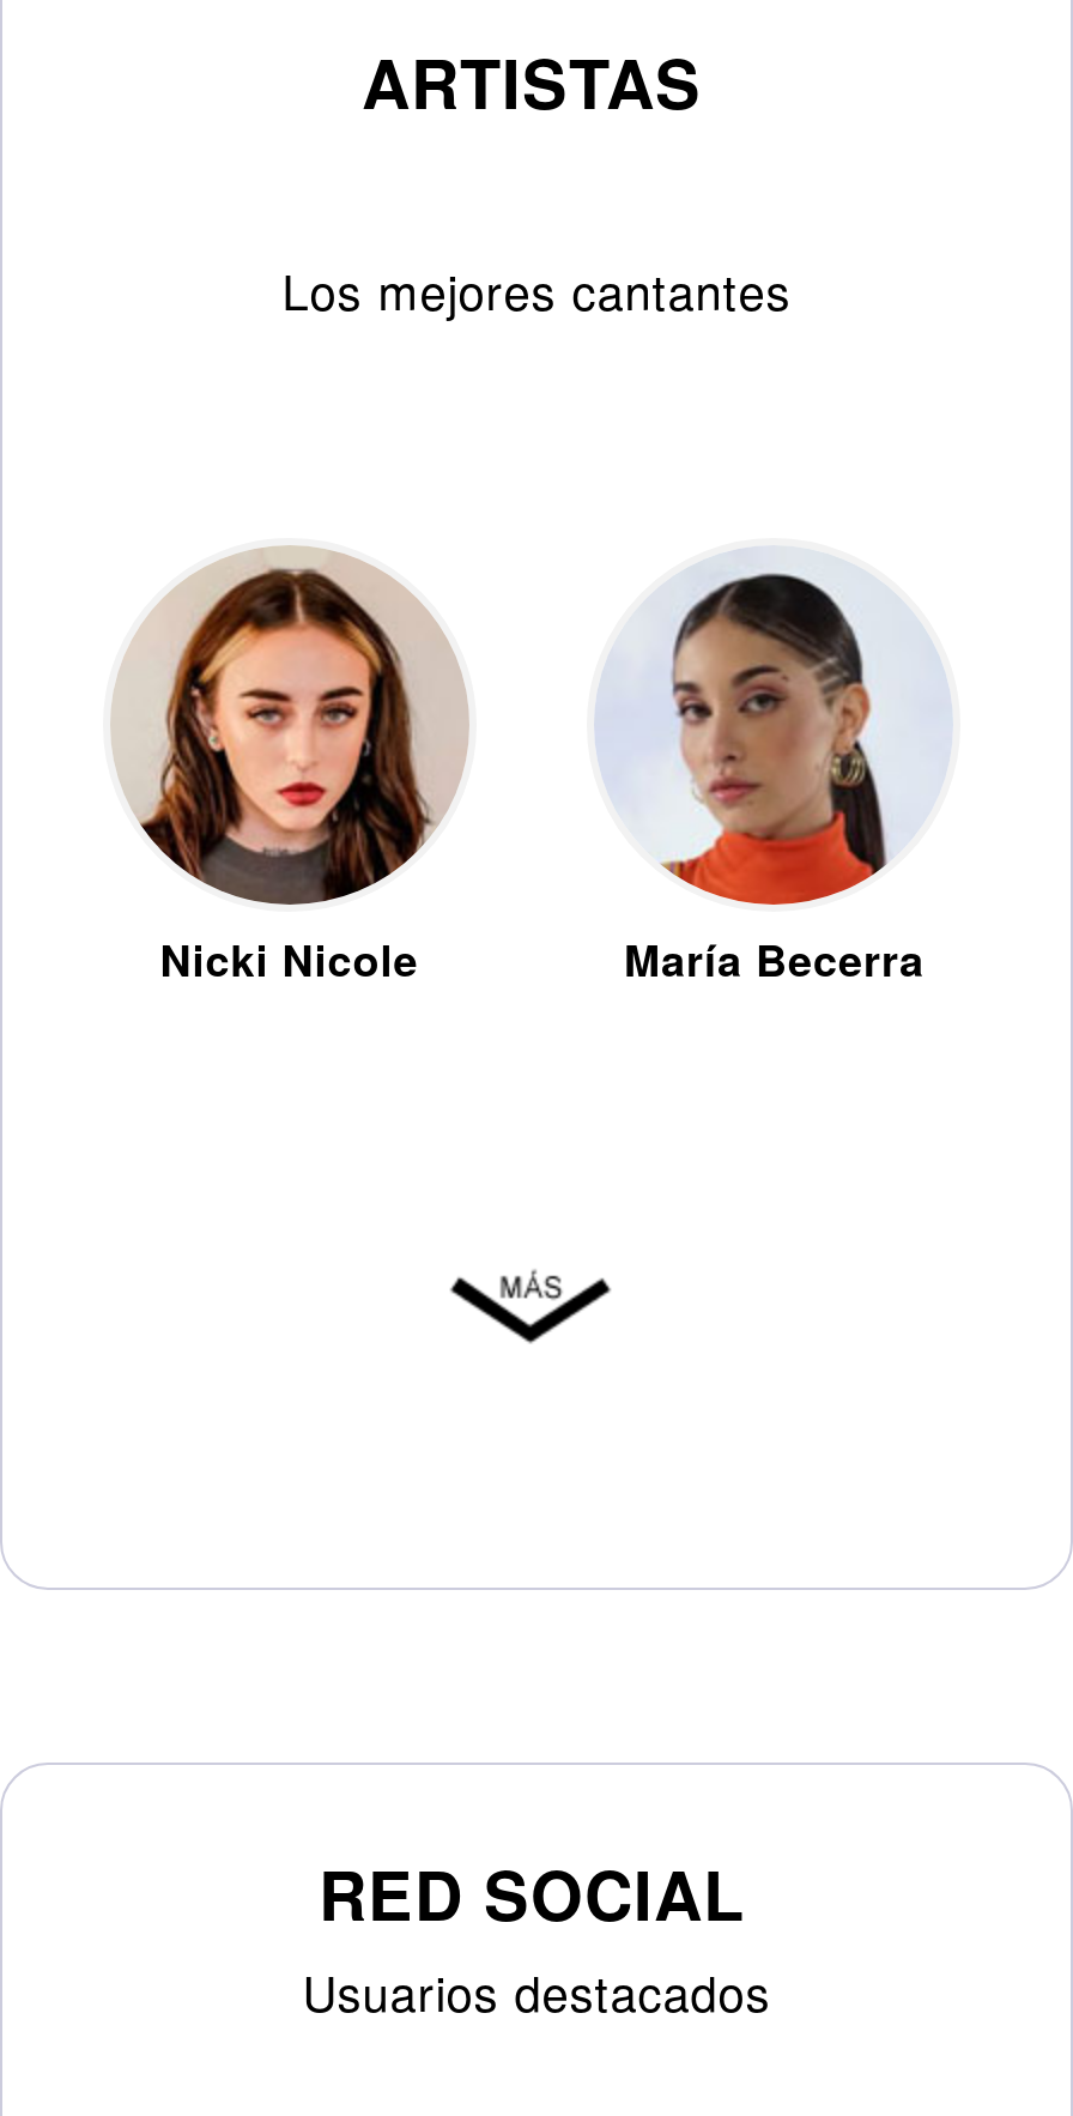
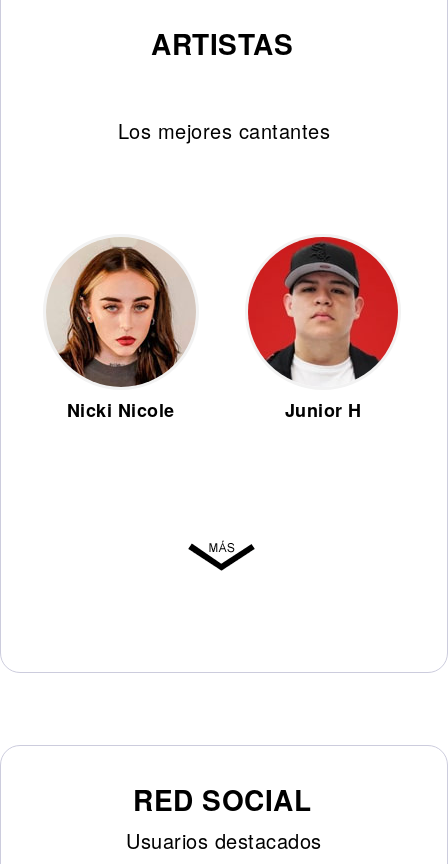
[594,545,953,990] [image] | María Becerra -> [247,236,399,423] [image] | Junior H

